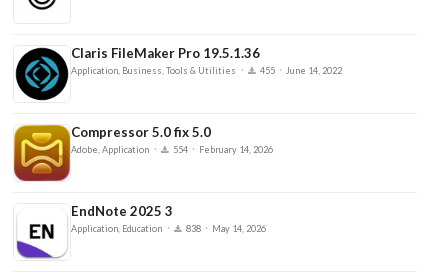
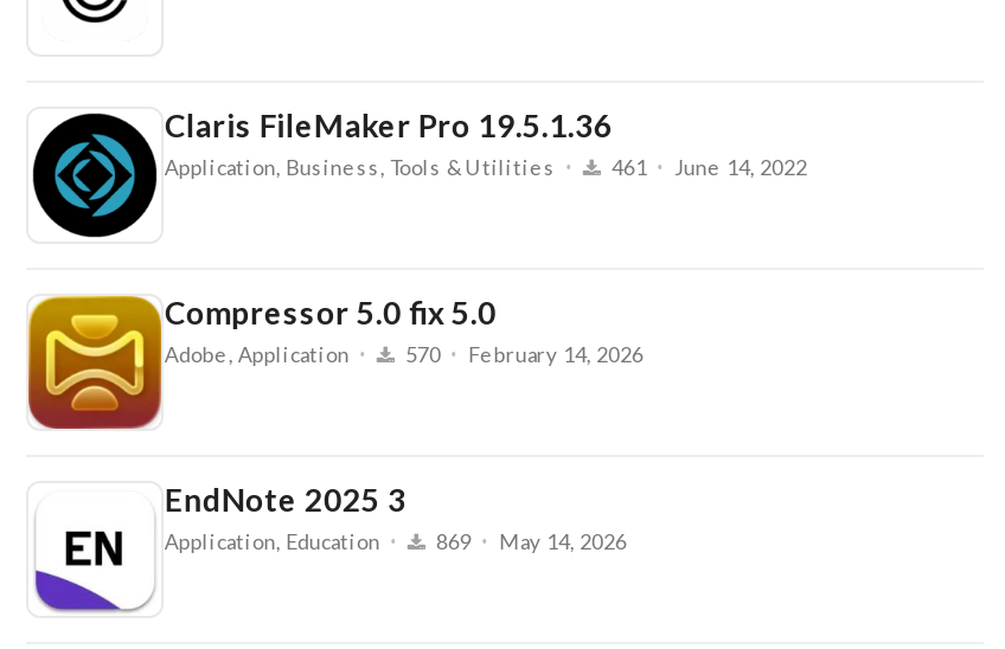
[258,63,342,76] 455 · June 14, 2022 -> [607,150,807,181] 461 · June 14, 2022
[71,142,273,155] Adobe, Application · 554 · February 14, 2026 -> [164,337,643,368] Adobe, Application · 570 · February 14, 2026
[184,221,266,234] 838 · May 14, 2026 -> [431,524,626,555] 869 · May 14, 2026

